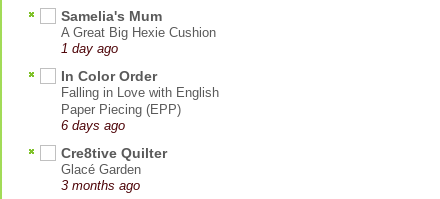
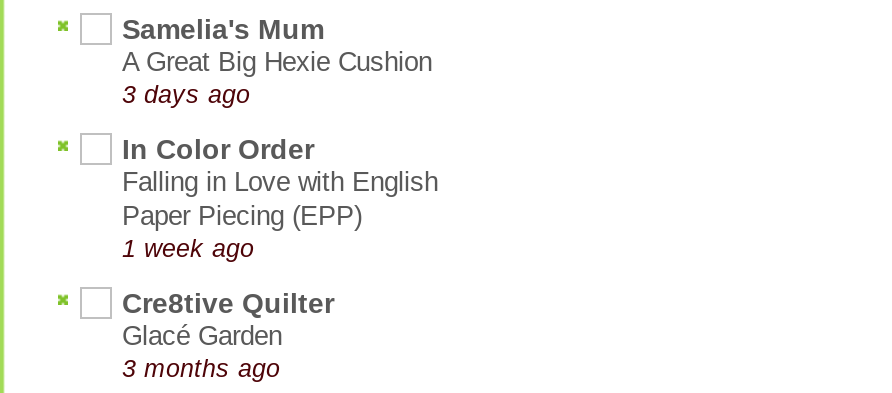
[61,42,118,56] 1 day ago -> [122,81,250,109] 3 days ago
[61,119,125,133] 6 days ago -> [122,235,254,263] 1 week ago

